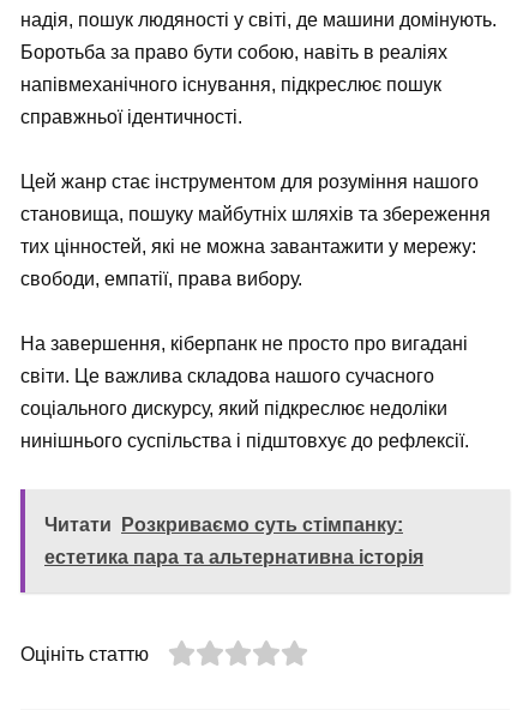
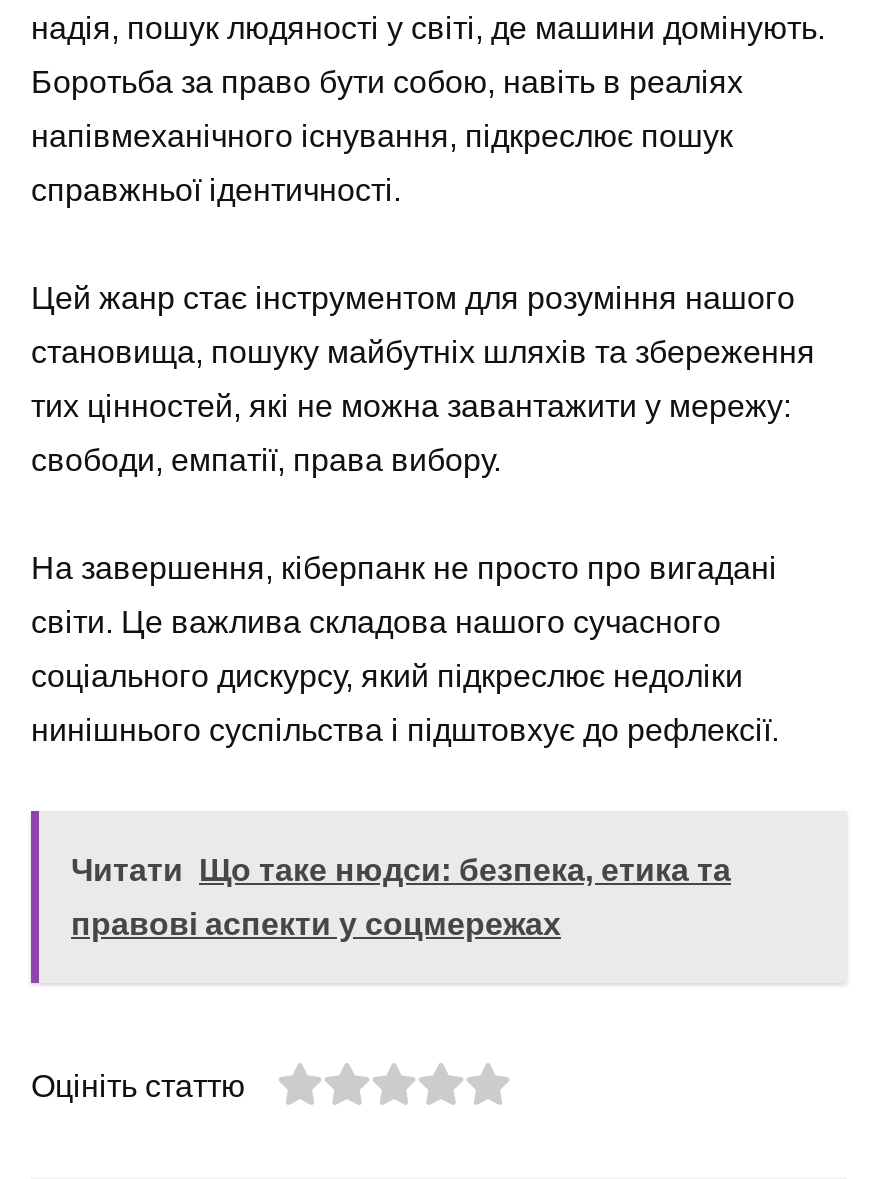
[44,515,403,535] Читати Розкриваємо суть стімпанку: -> [71,853,731,887] Читати Що таке нюдси: безпека, етика та
[44,547,423,568] естетика пара та альтернативна історія -> [71,907,561,941] правові аспекти у соцмережах

